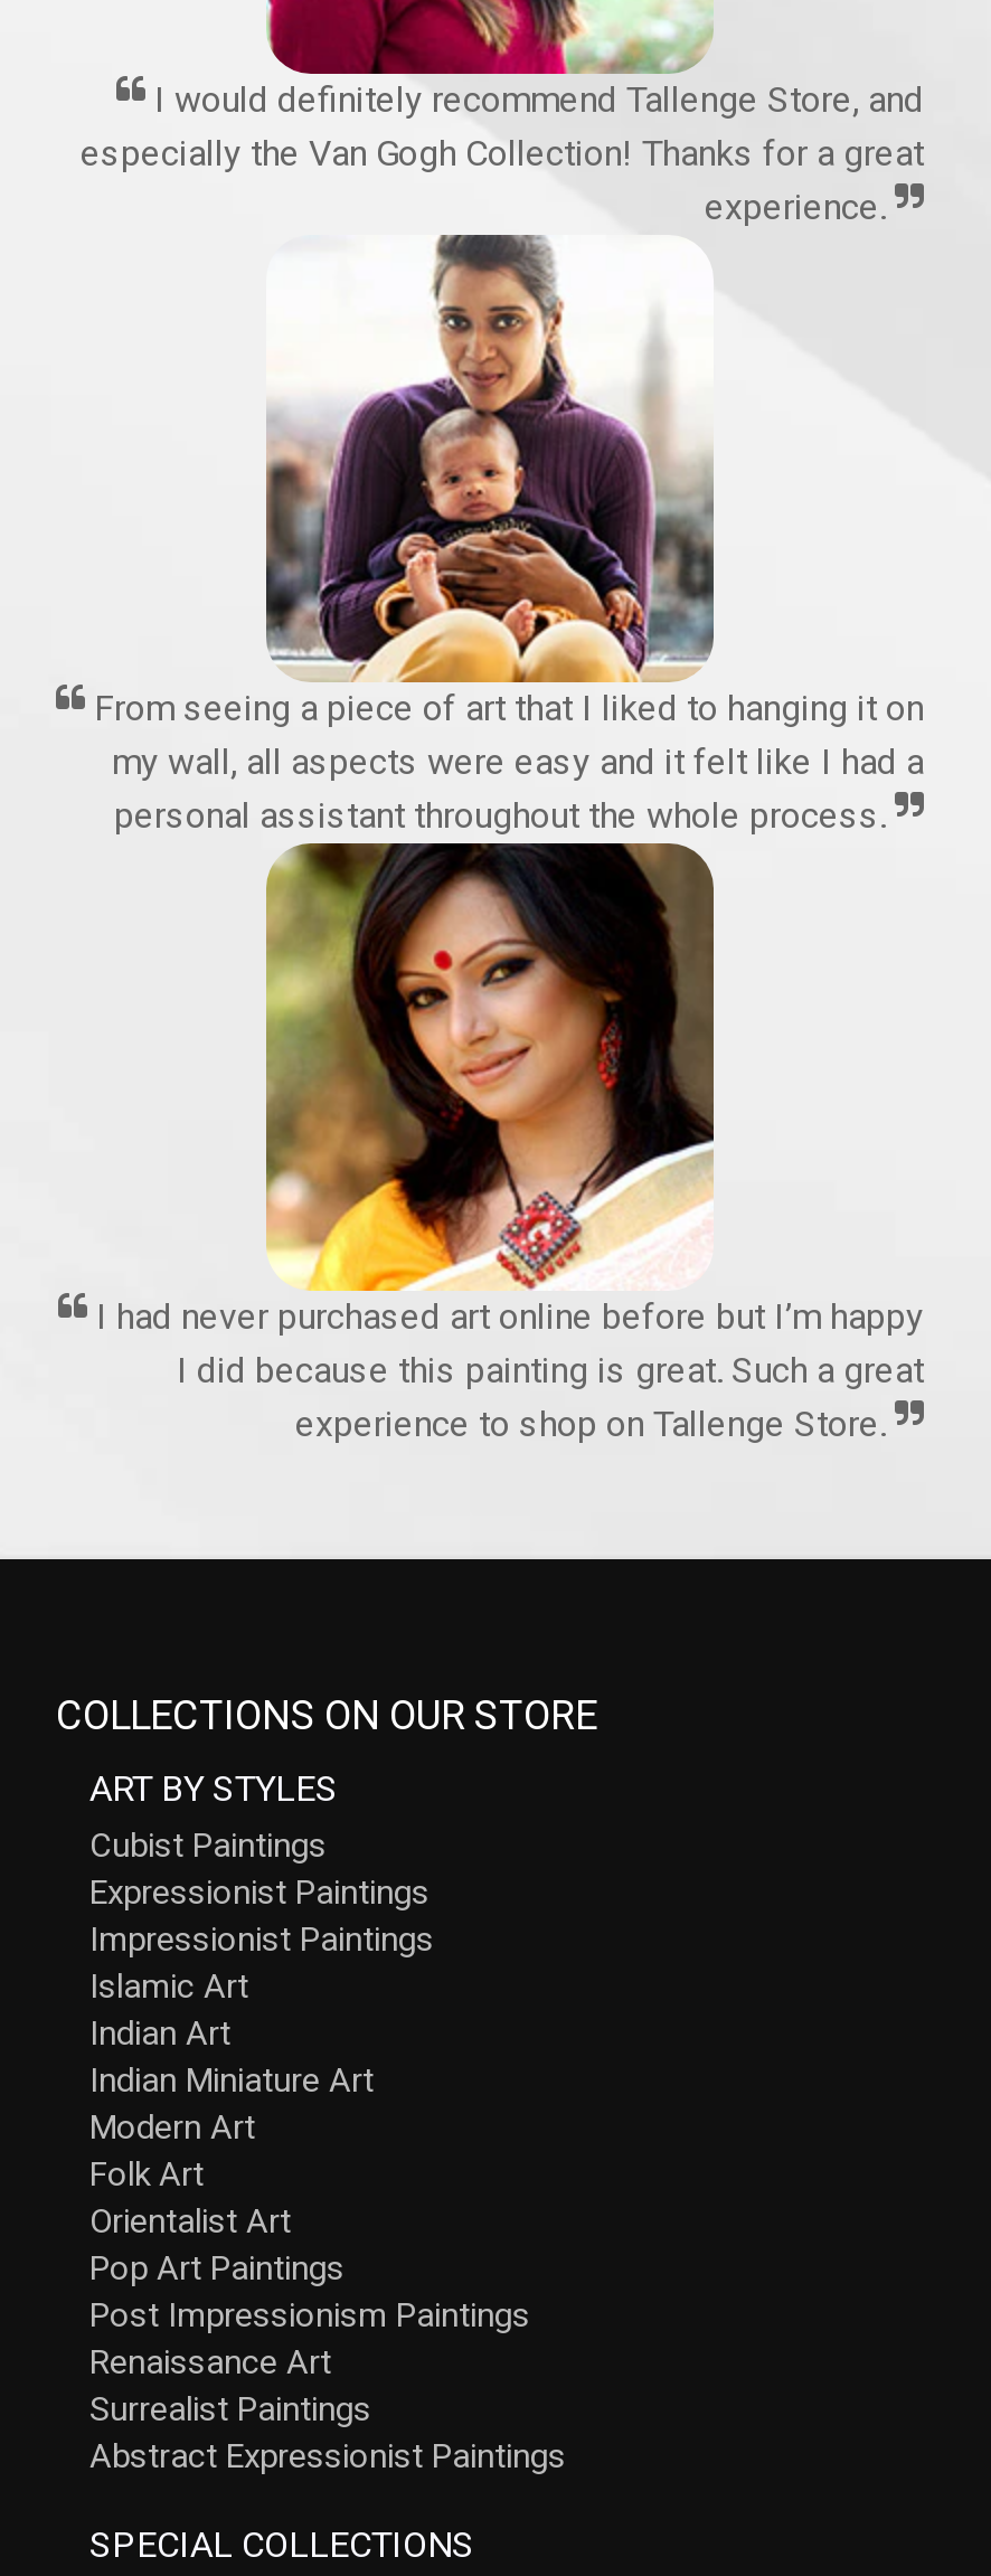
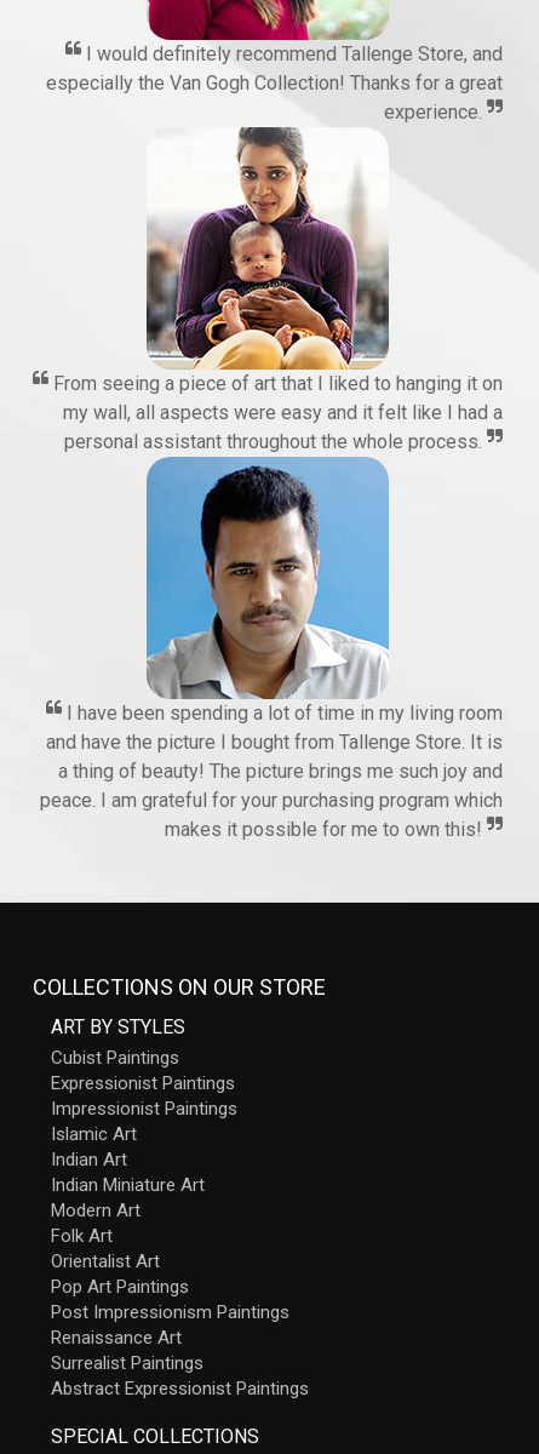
[264,843,716,1172] [image] -> [145,457,390,693] [image]
[87,1295,924,1445] I had never purchased art online before but I’m happy | I did because this painting is great. Such a great | experience to shop on Tallenge Store. -> [40,702,503,841] I have been spending a lot of time in my living room | and have the picture I bought from Tallenge Store. It is | a thing of beauty! The picture brings me such joy and | peace. I am grateful for your purchasing program which | makes it possible for me to own this!

